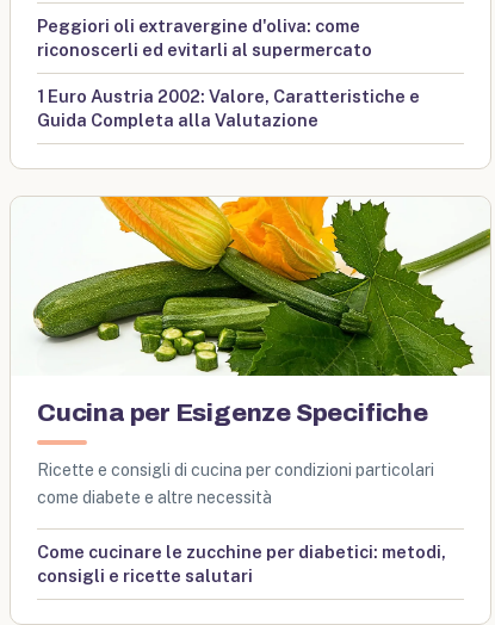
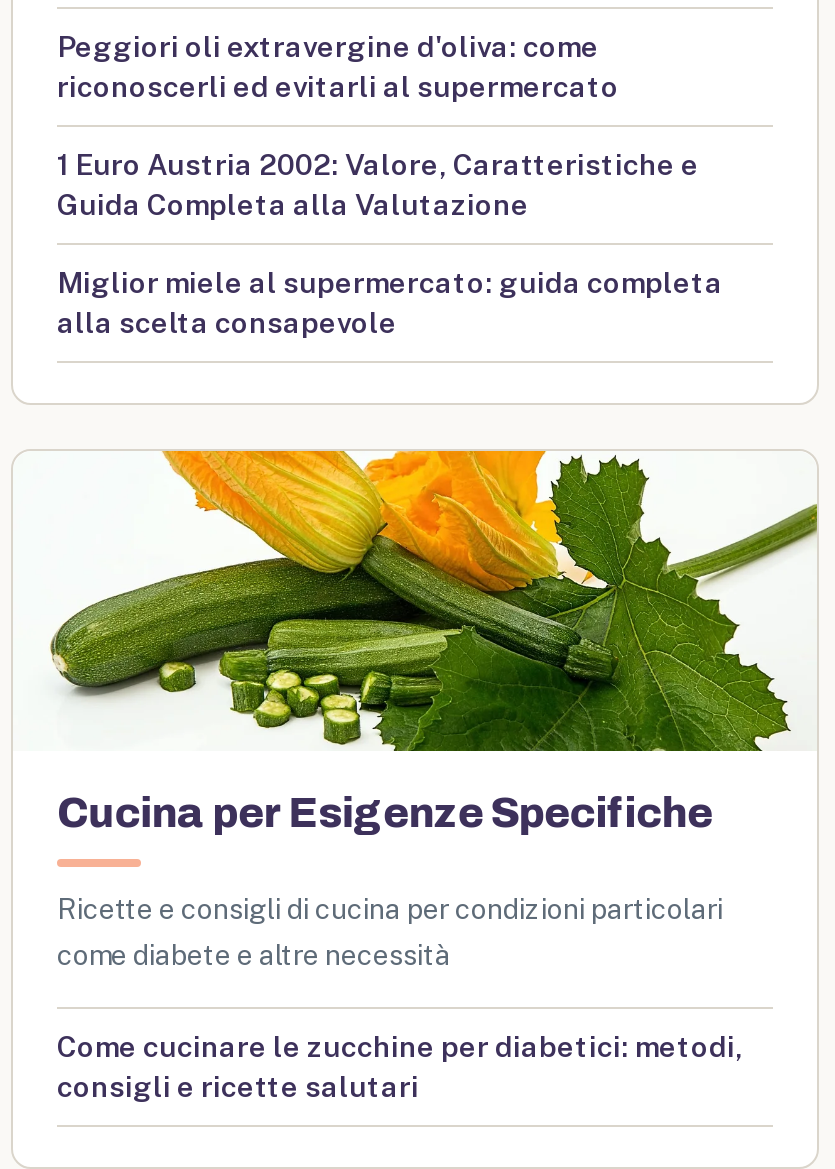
none -> [57,265,723,339] Miglior miele al supermercato: guida completa | alla scelta consapevole

